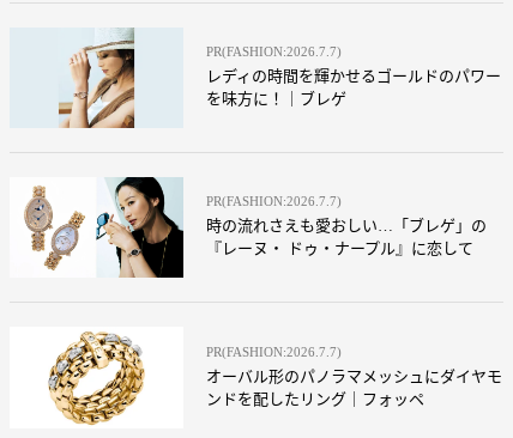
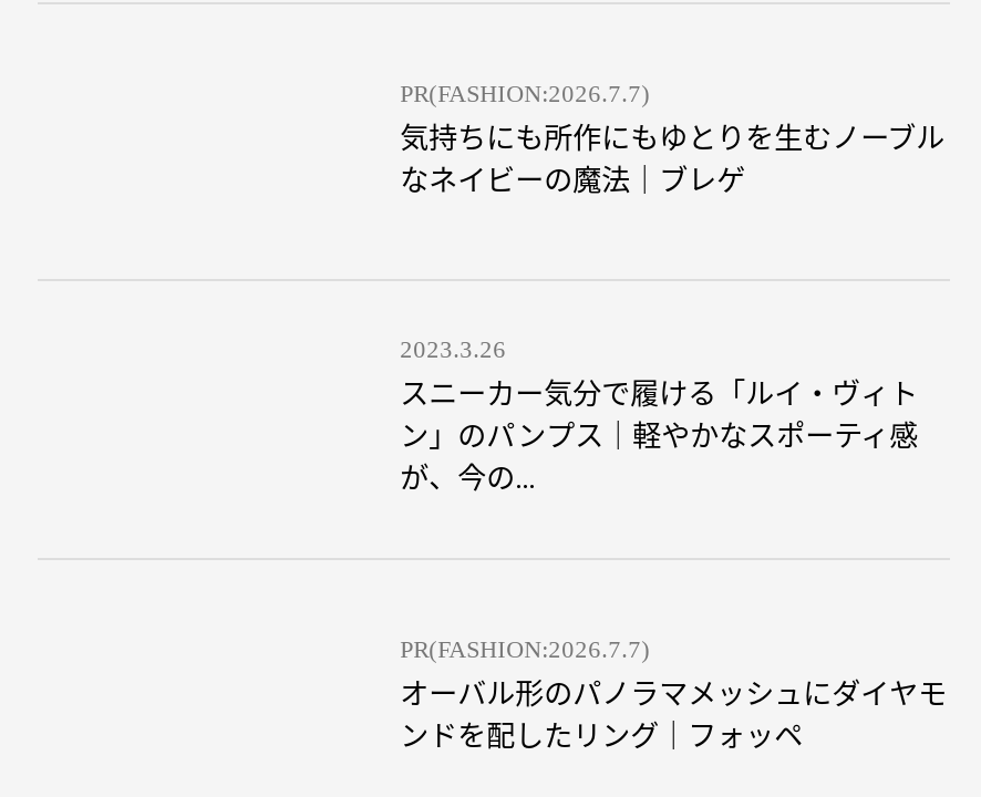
[58,28,137,129] [image] -> none
[206,67,501,108] レディの時間を輝かせるゴールドのパワー | を味方に！｜ブレゲ -> [400,122,945,197] 気持ちにも所作にもゆとりを生むノーブル | なネイビーの魔法｜ブレゲ
[95,176,185,279] [image] -> none
[24,185,85,270] [image] -> none
[206,194,341,208] PR(FASHION:2026.7.7) -> [400,336,506,362] 2023.3.26
[206,217,486,258] 時の流れさえも愛おしい…「ブレゲ」の | 『レーヌ・ ドゥ・ナープル』に恋して -> [400,378,918,495] スニーカー気分で履ける「ルイ・ヴィト | ン」のパンプス｜軽やかなスポーティ感 | が、今の...
[48,331,145,426] [image] -> none

